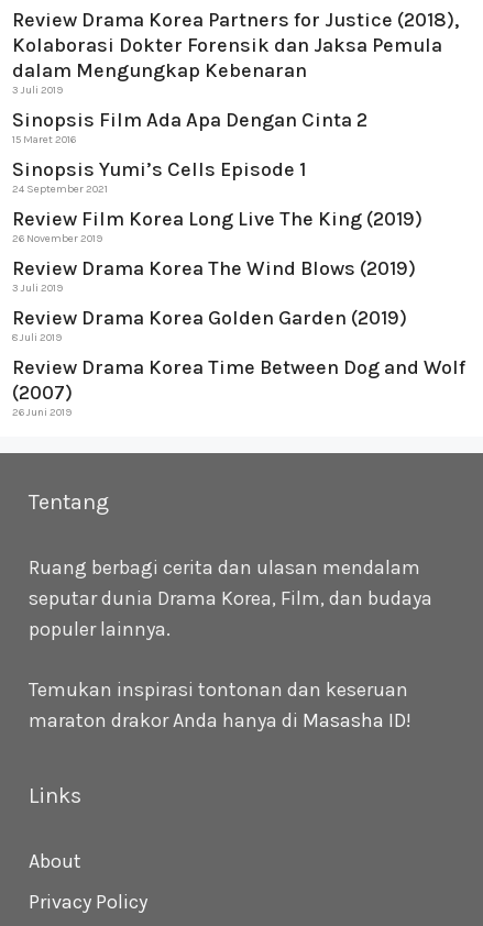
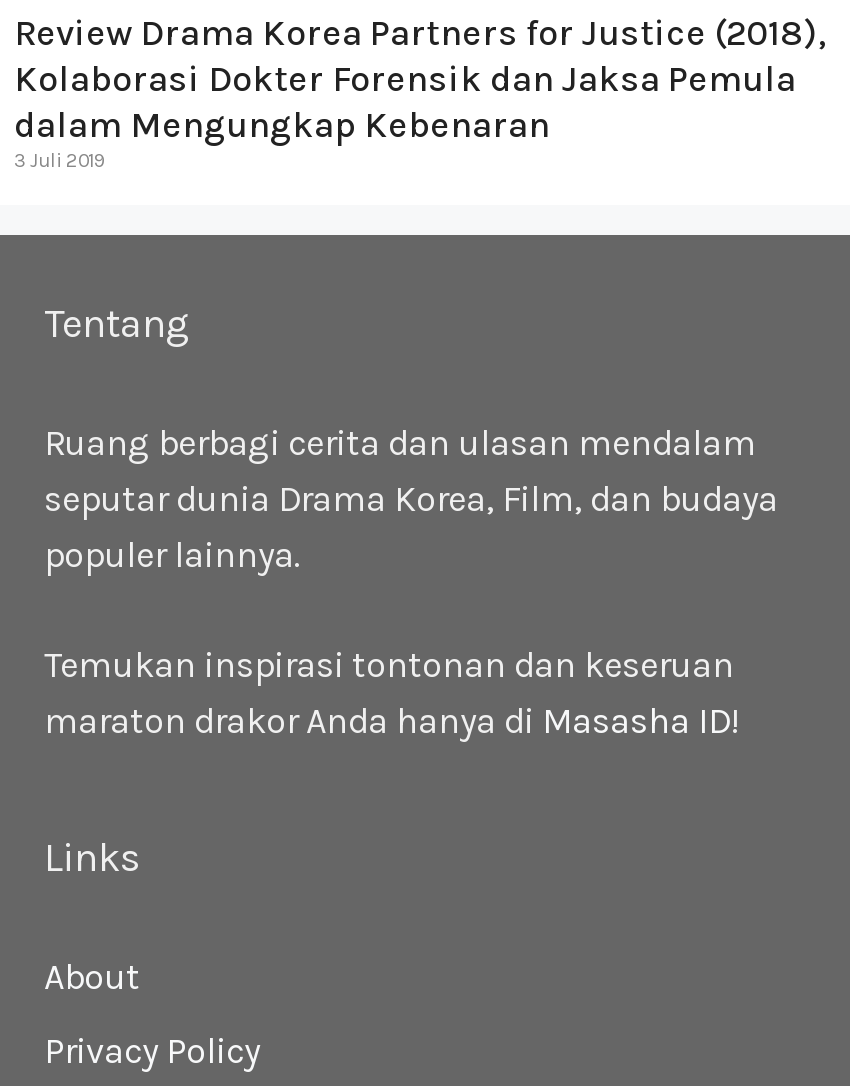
[12,108,465,419] Sinopsis Film Ada Apa Dengan Cinta 2 | 15 Maret 2016 | Sinopsis Yumi’s Cells Episode 1 | 24 September 2021 | Review Film Korea Long Live The King (2019) | 26 November 2019 | Review Drama Korea The Wind Blows (2019) | 3 Juli 2019 | Review Drama Korea Golden Garden (2019) | 8 Juli 2019 | Review Drama Korea Time Between Dog and Wolf | (2007) | 26 Juni 2019 -> none

